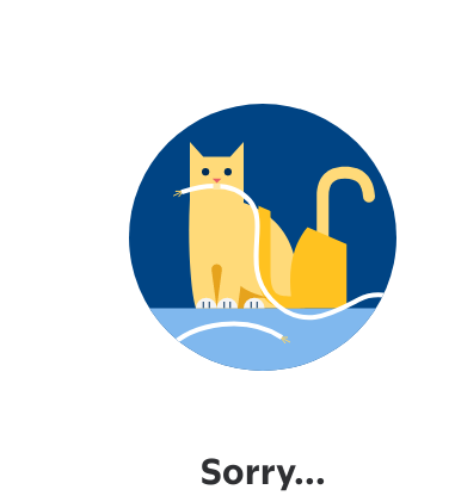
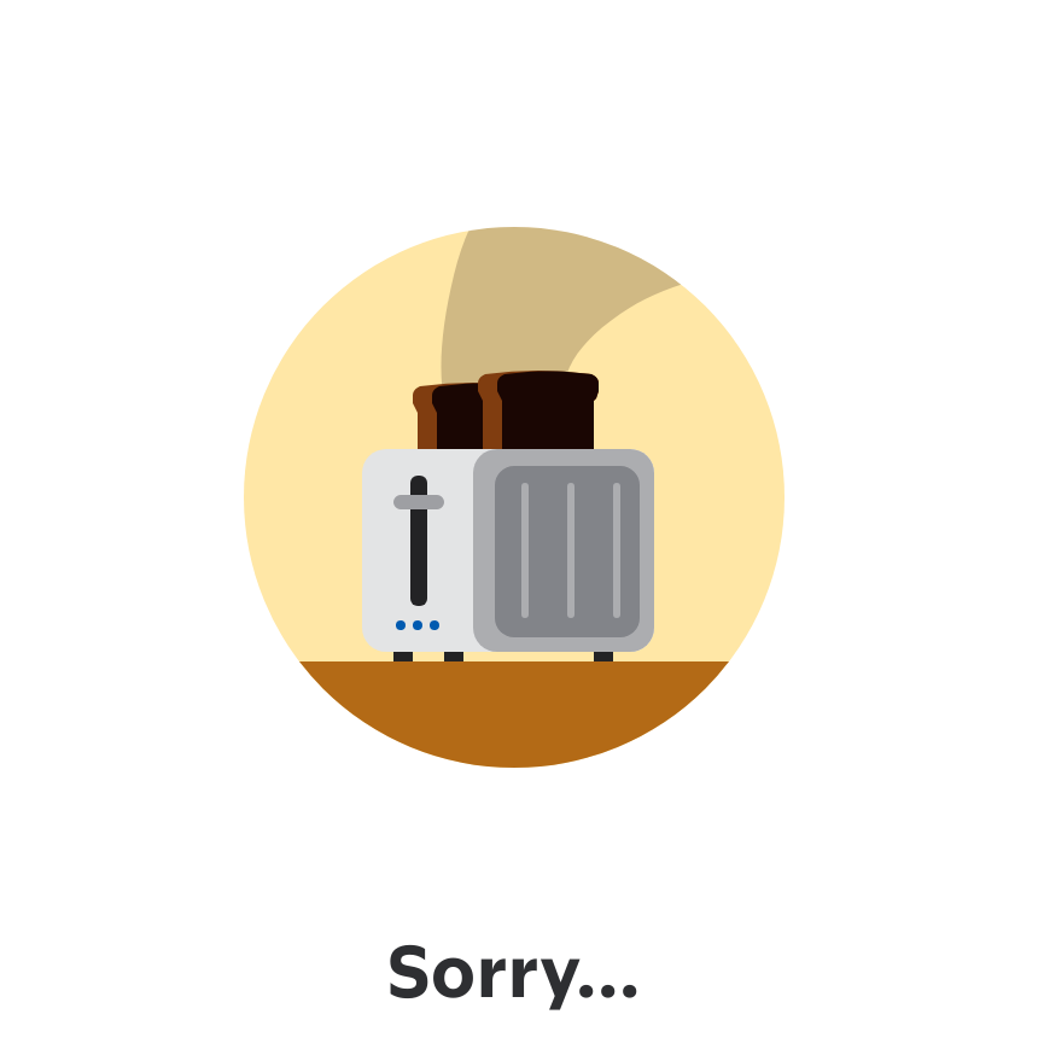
[128,103,398,372] [image] -> [244,225,785,770] [image]

